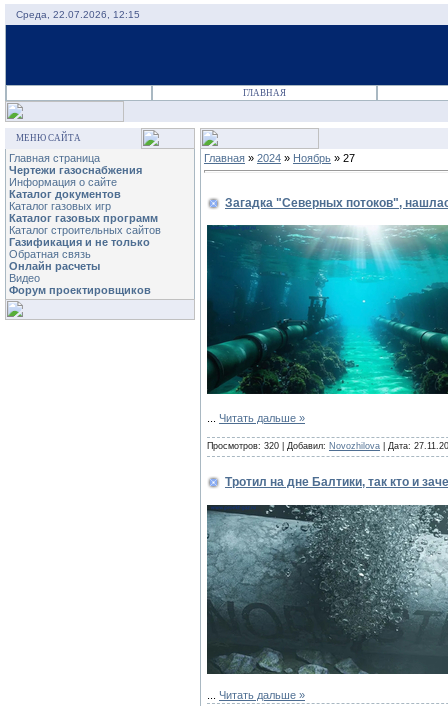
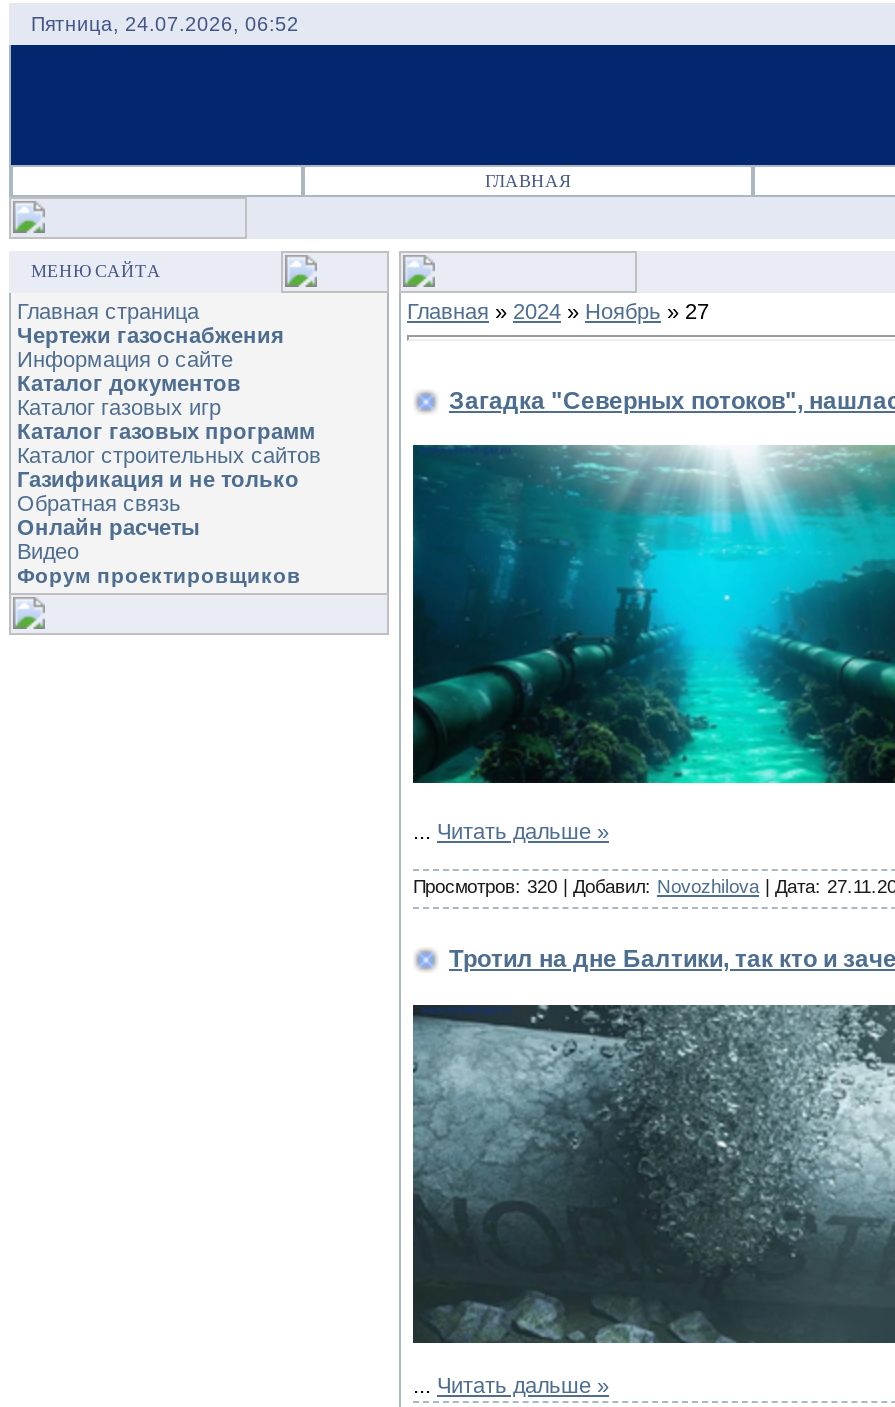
[16,9,140,20] Среда, 22.07.2026, 12:15 -> [31,13,299,35] Пятница, 24.07.2026, 06:52

